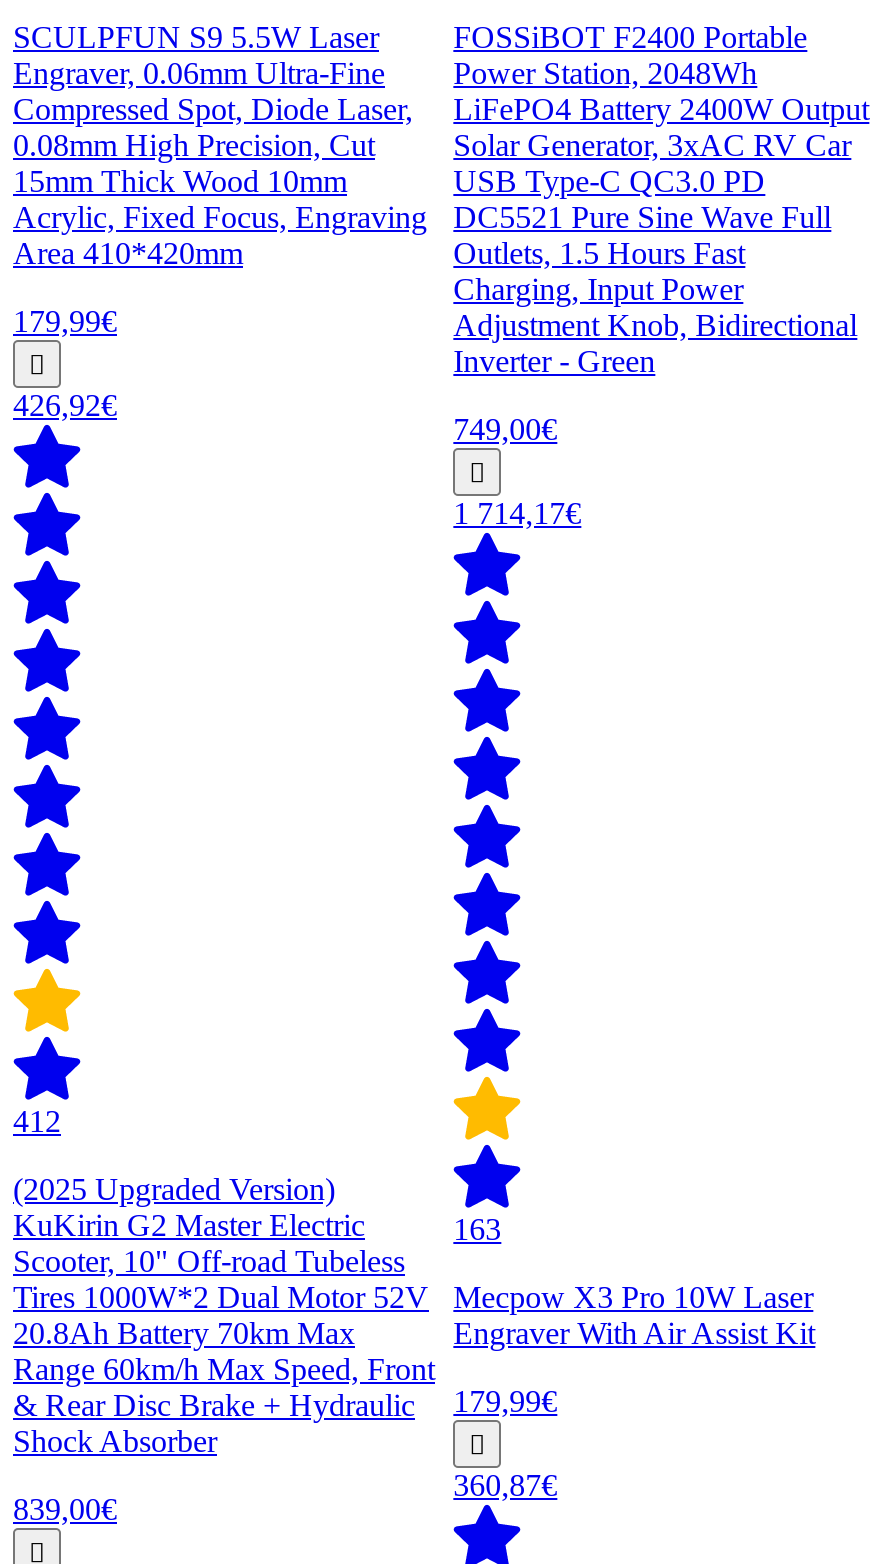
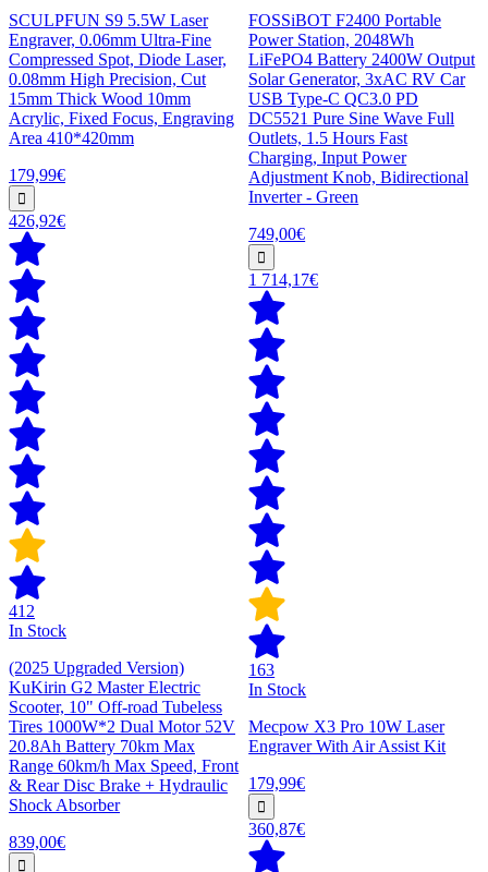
none -> [9,621,66,640] In Stock
none -> [249,680,306,699] In Stock

